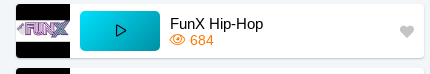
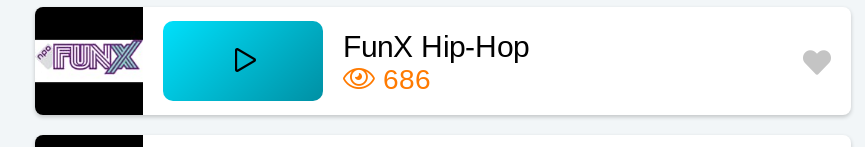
[186,31,214,47] 684 -> [375,62,431,94] 686

